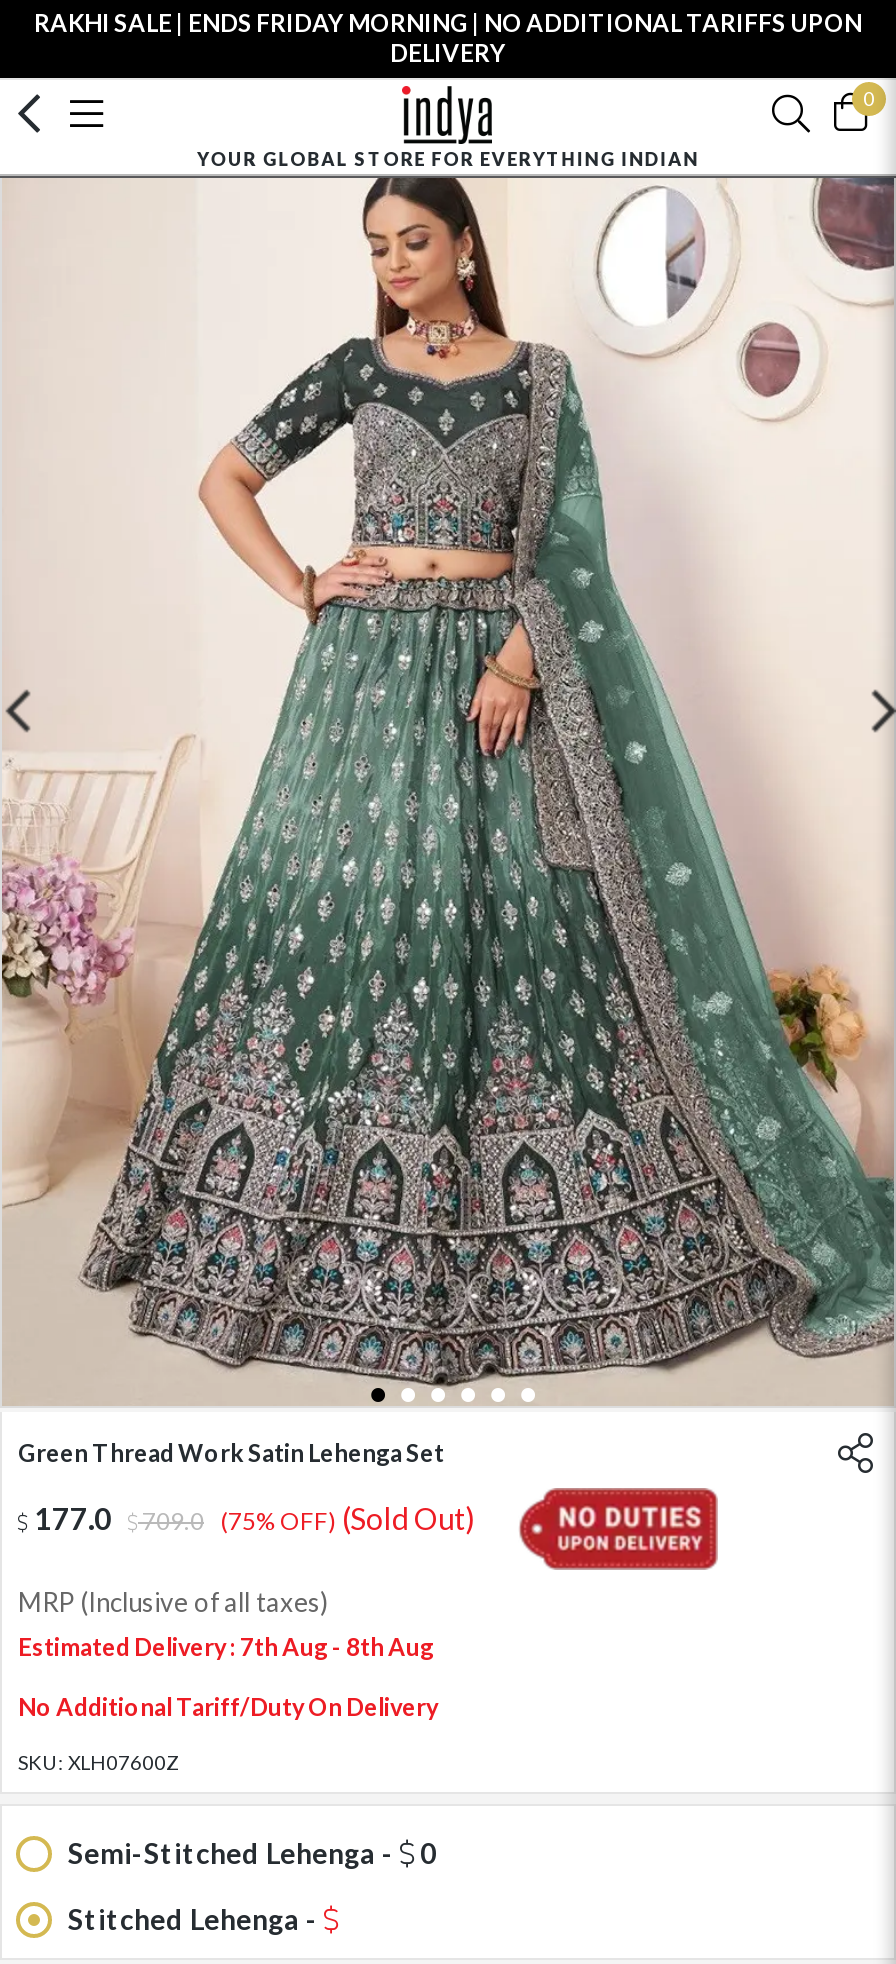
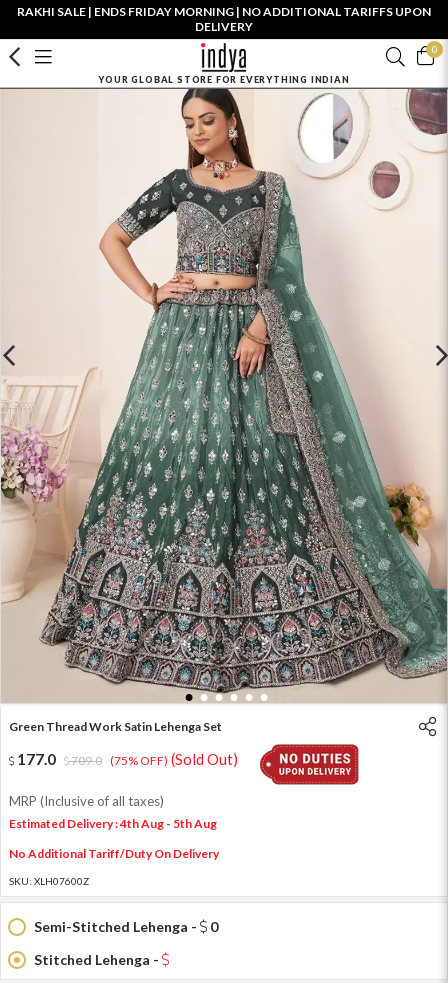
[18,1632,434,1662] Estimated Delivery : 7th Aug - 8th Aug -> [9,816,217,831] Estimated Delivery : 4th Aug - 5th Aug

